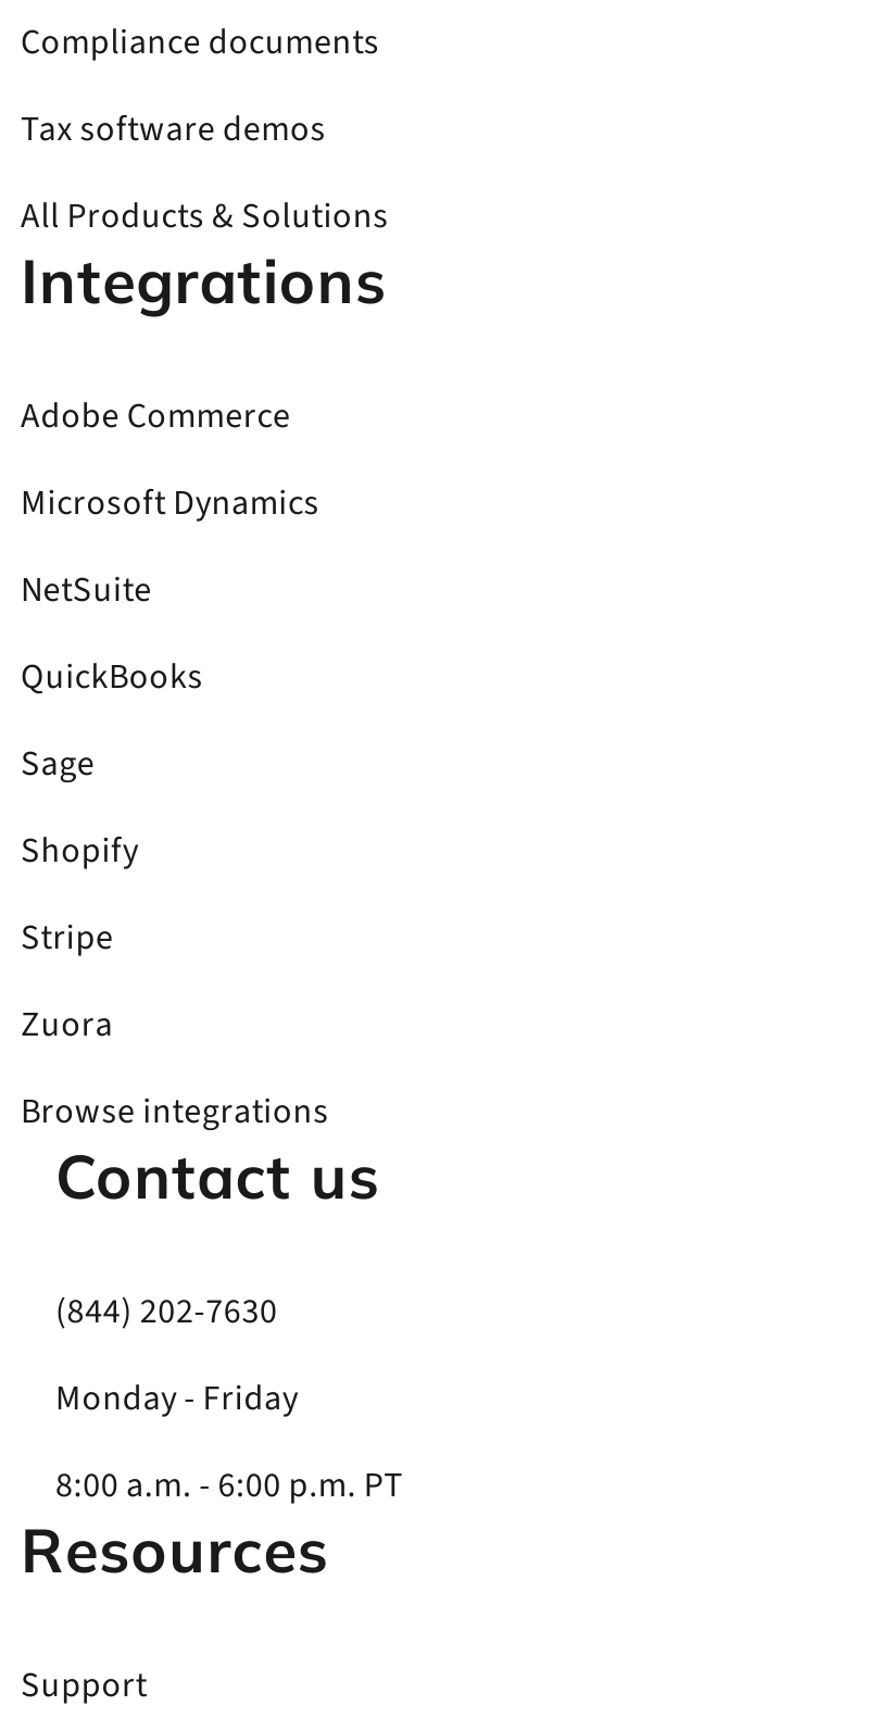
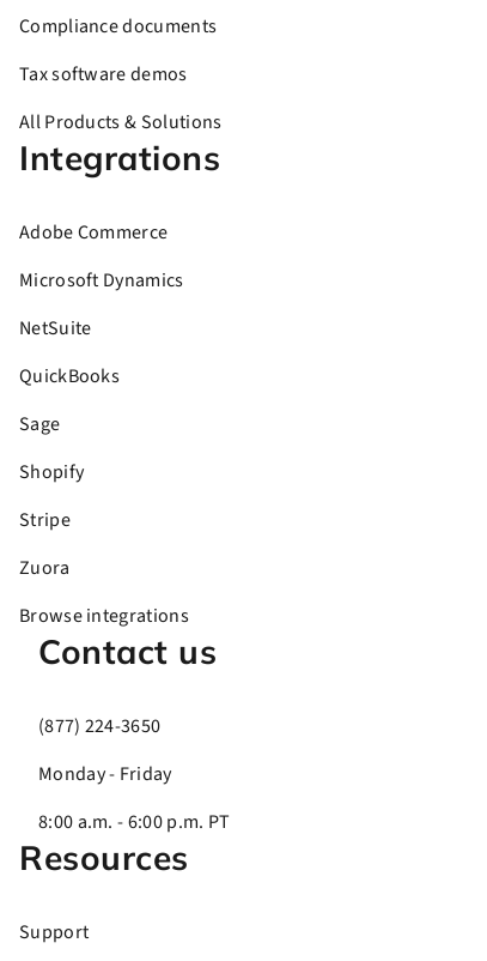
[55,1288,278,1335] (844) 202-7630 -> [38,713,161,739] (877) 224-3650

